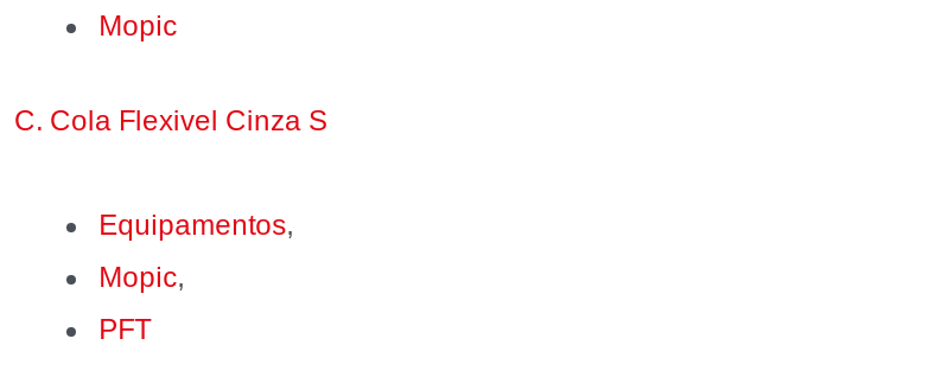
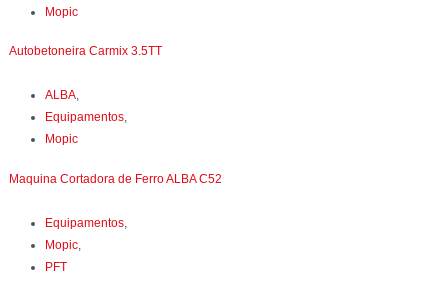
[14,105,327,138] C. Cola Flexivel Cinza S -> [9,44,222,186] Autobetoneira Carmix 3.5TT | ALBA, | Equipamentos, | Mopic | Maquina Cortadora de Ferro ALBA C52

